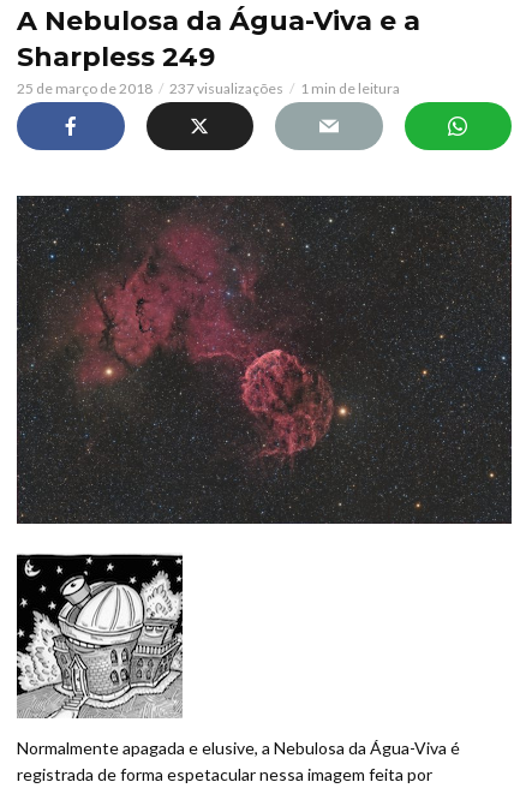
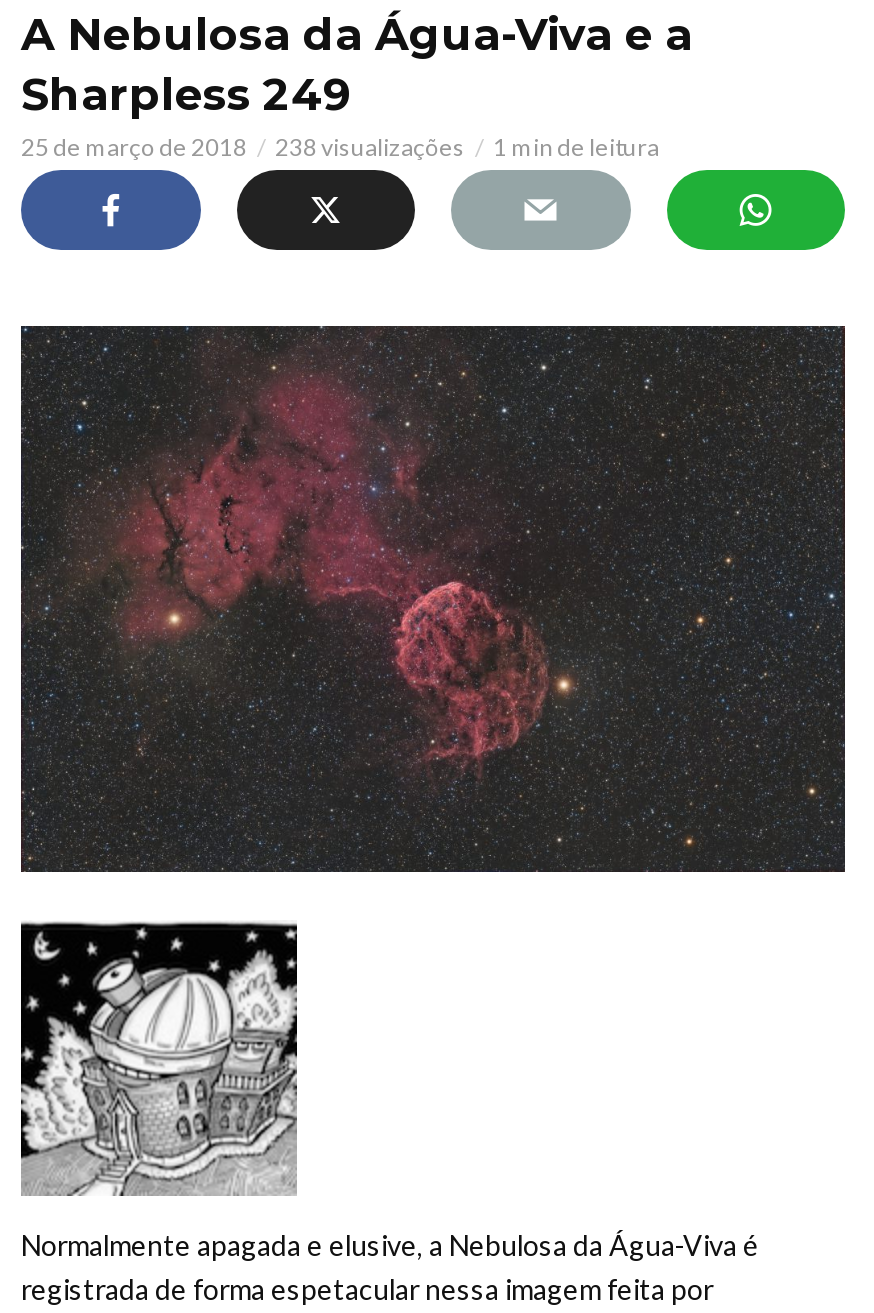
[169,79,283,97] 237 visualizações -> [275,132,465,162] 238 visualizações

